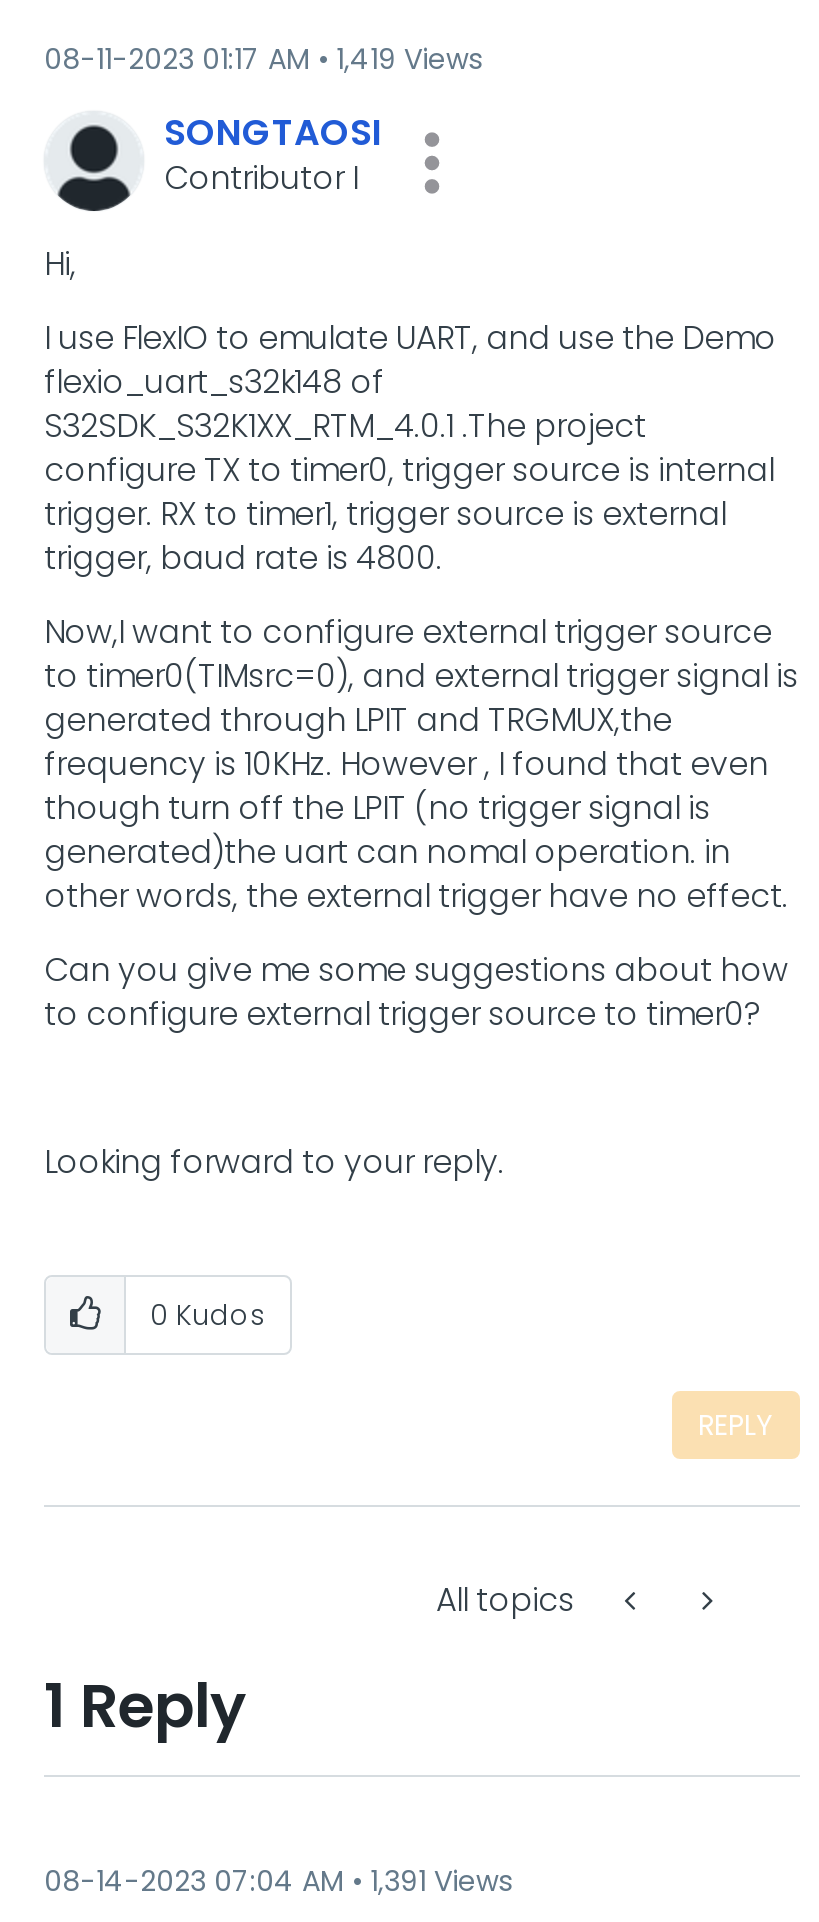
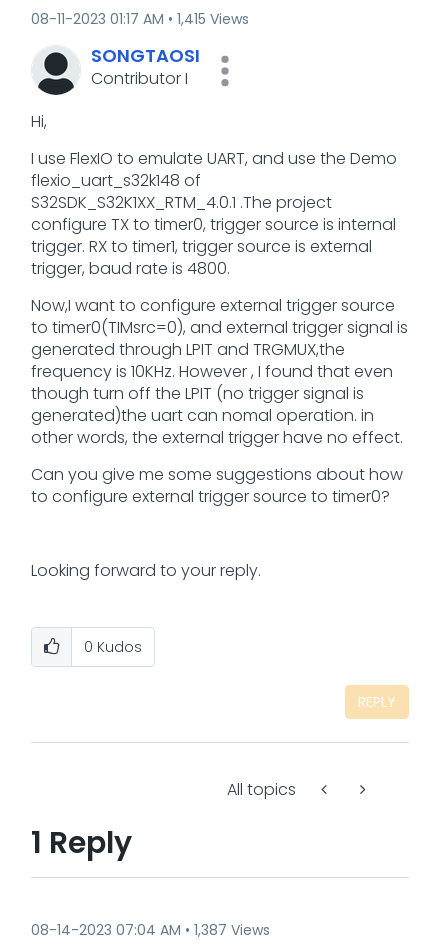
[44,39,482,79] 08-11-2023 01:17 AM 1,419 Views -> [31,9,249,29] 08-11-2023 01:17 AM 1,415 Views
[44,1861,512,1901] 08-14-2023 07:04 AM 1,391 Views -> [31,920,270,940] 08-14-2023 07:04 AM 1,387 Views

